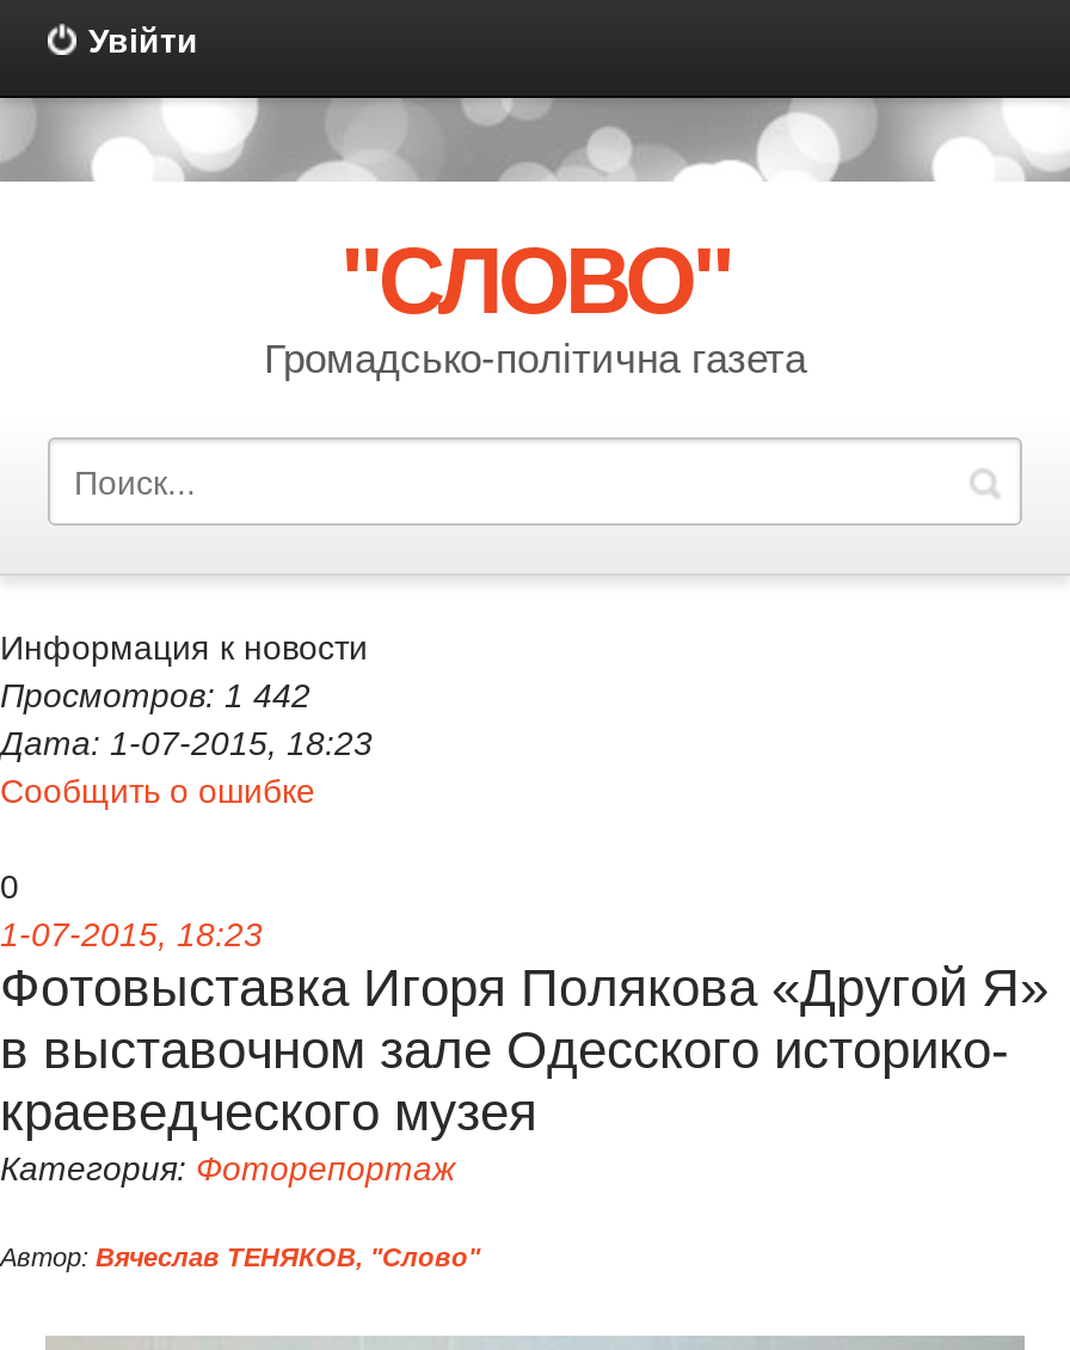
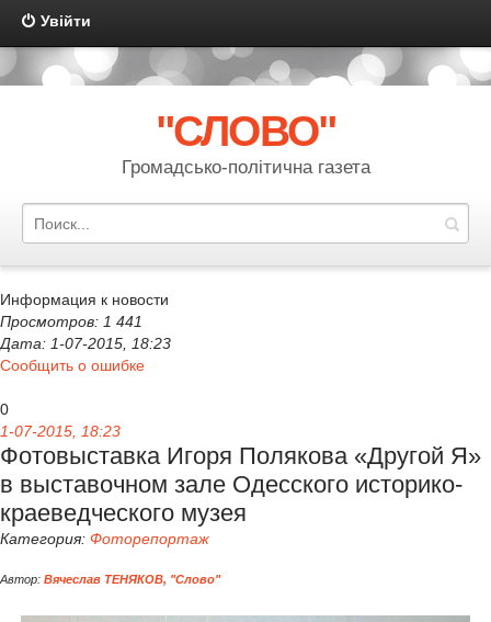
[0,676,310,714] Просмотров: 1 442 -> [0,313,142,330] Просмотров: 1 441

